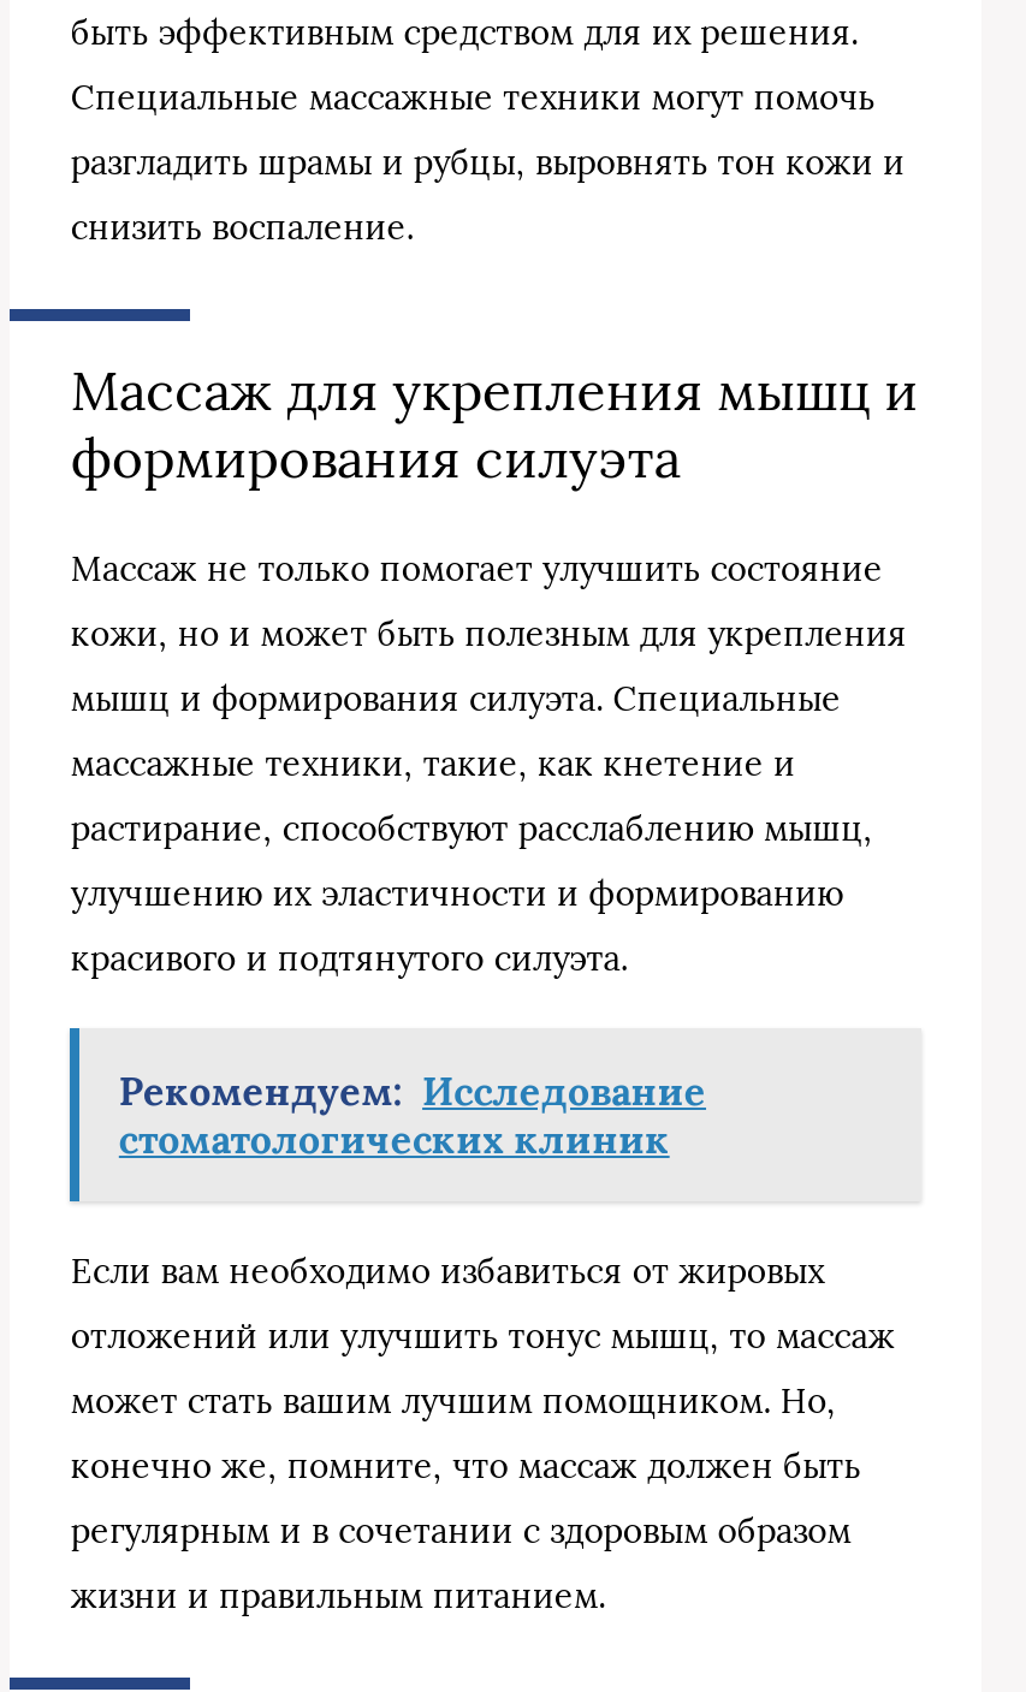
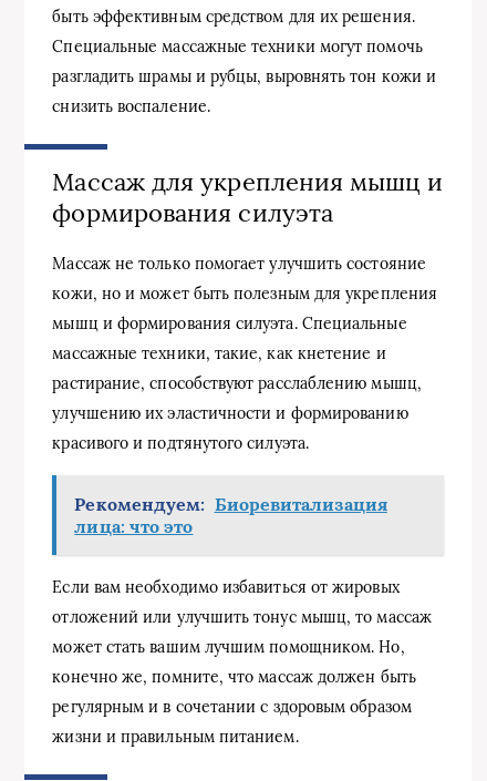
[119,1066,706,1162] Рекомендуем: Исследование | стоматологических клиник -> [75,493,387,537] Рекомендуем: Биоревитализация | лица: что это

